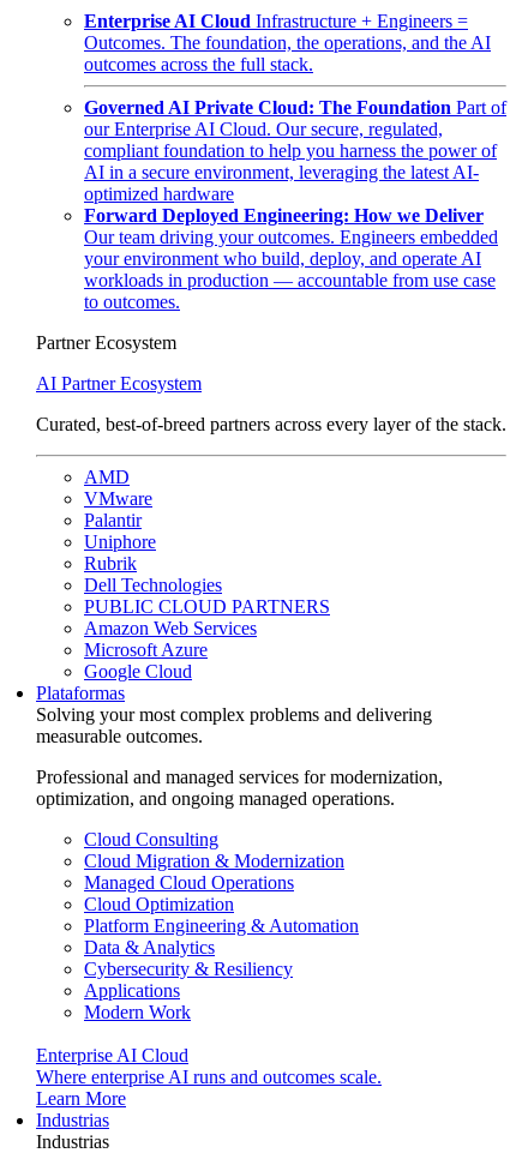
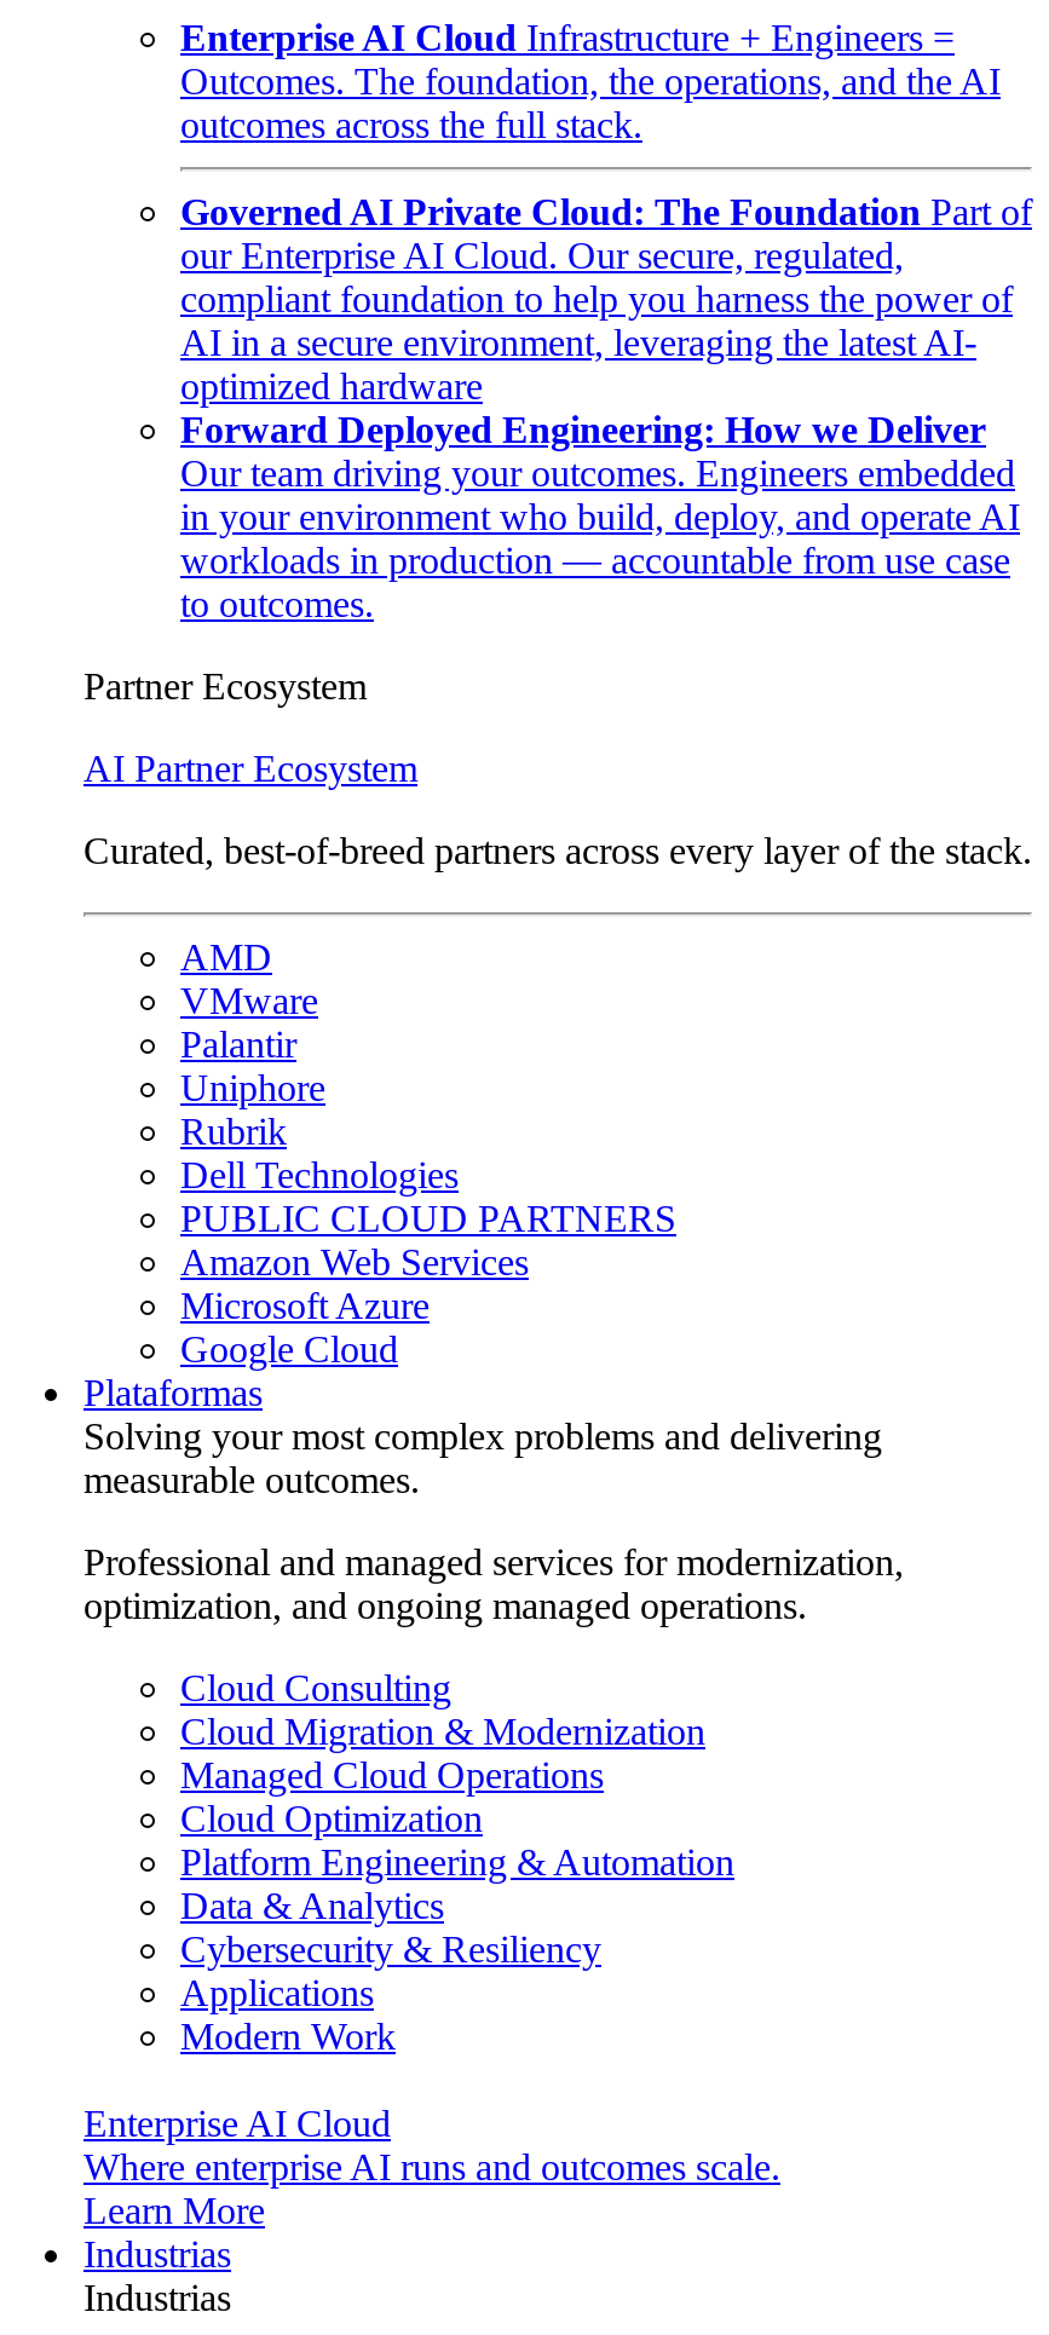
[84,249,481,269] your environment who build, deploy, and operate AI -> [180,497,1020,538] in your environment who build, deploy, and operate AI

